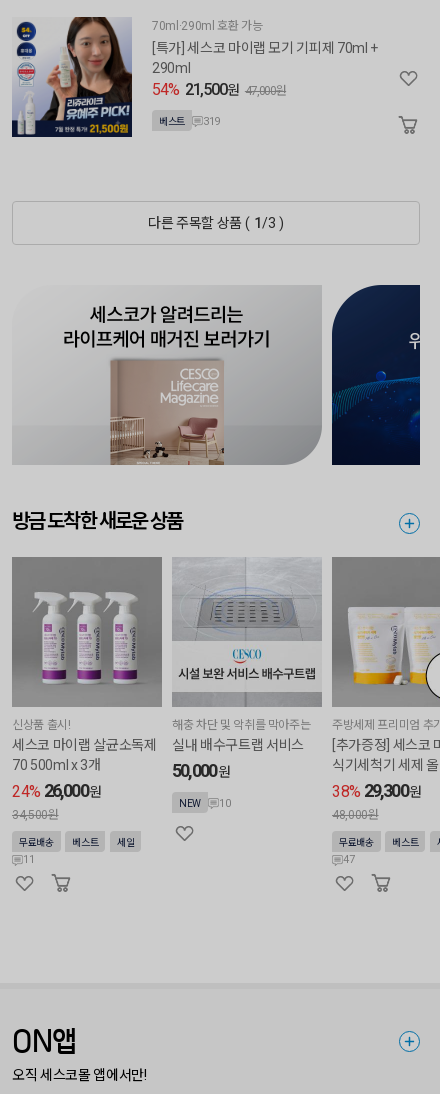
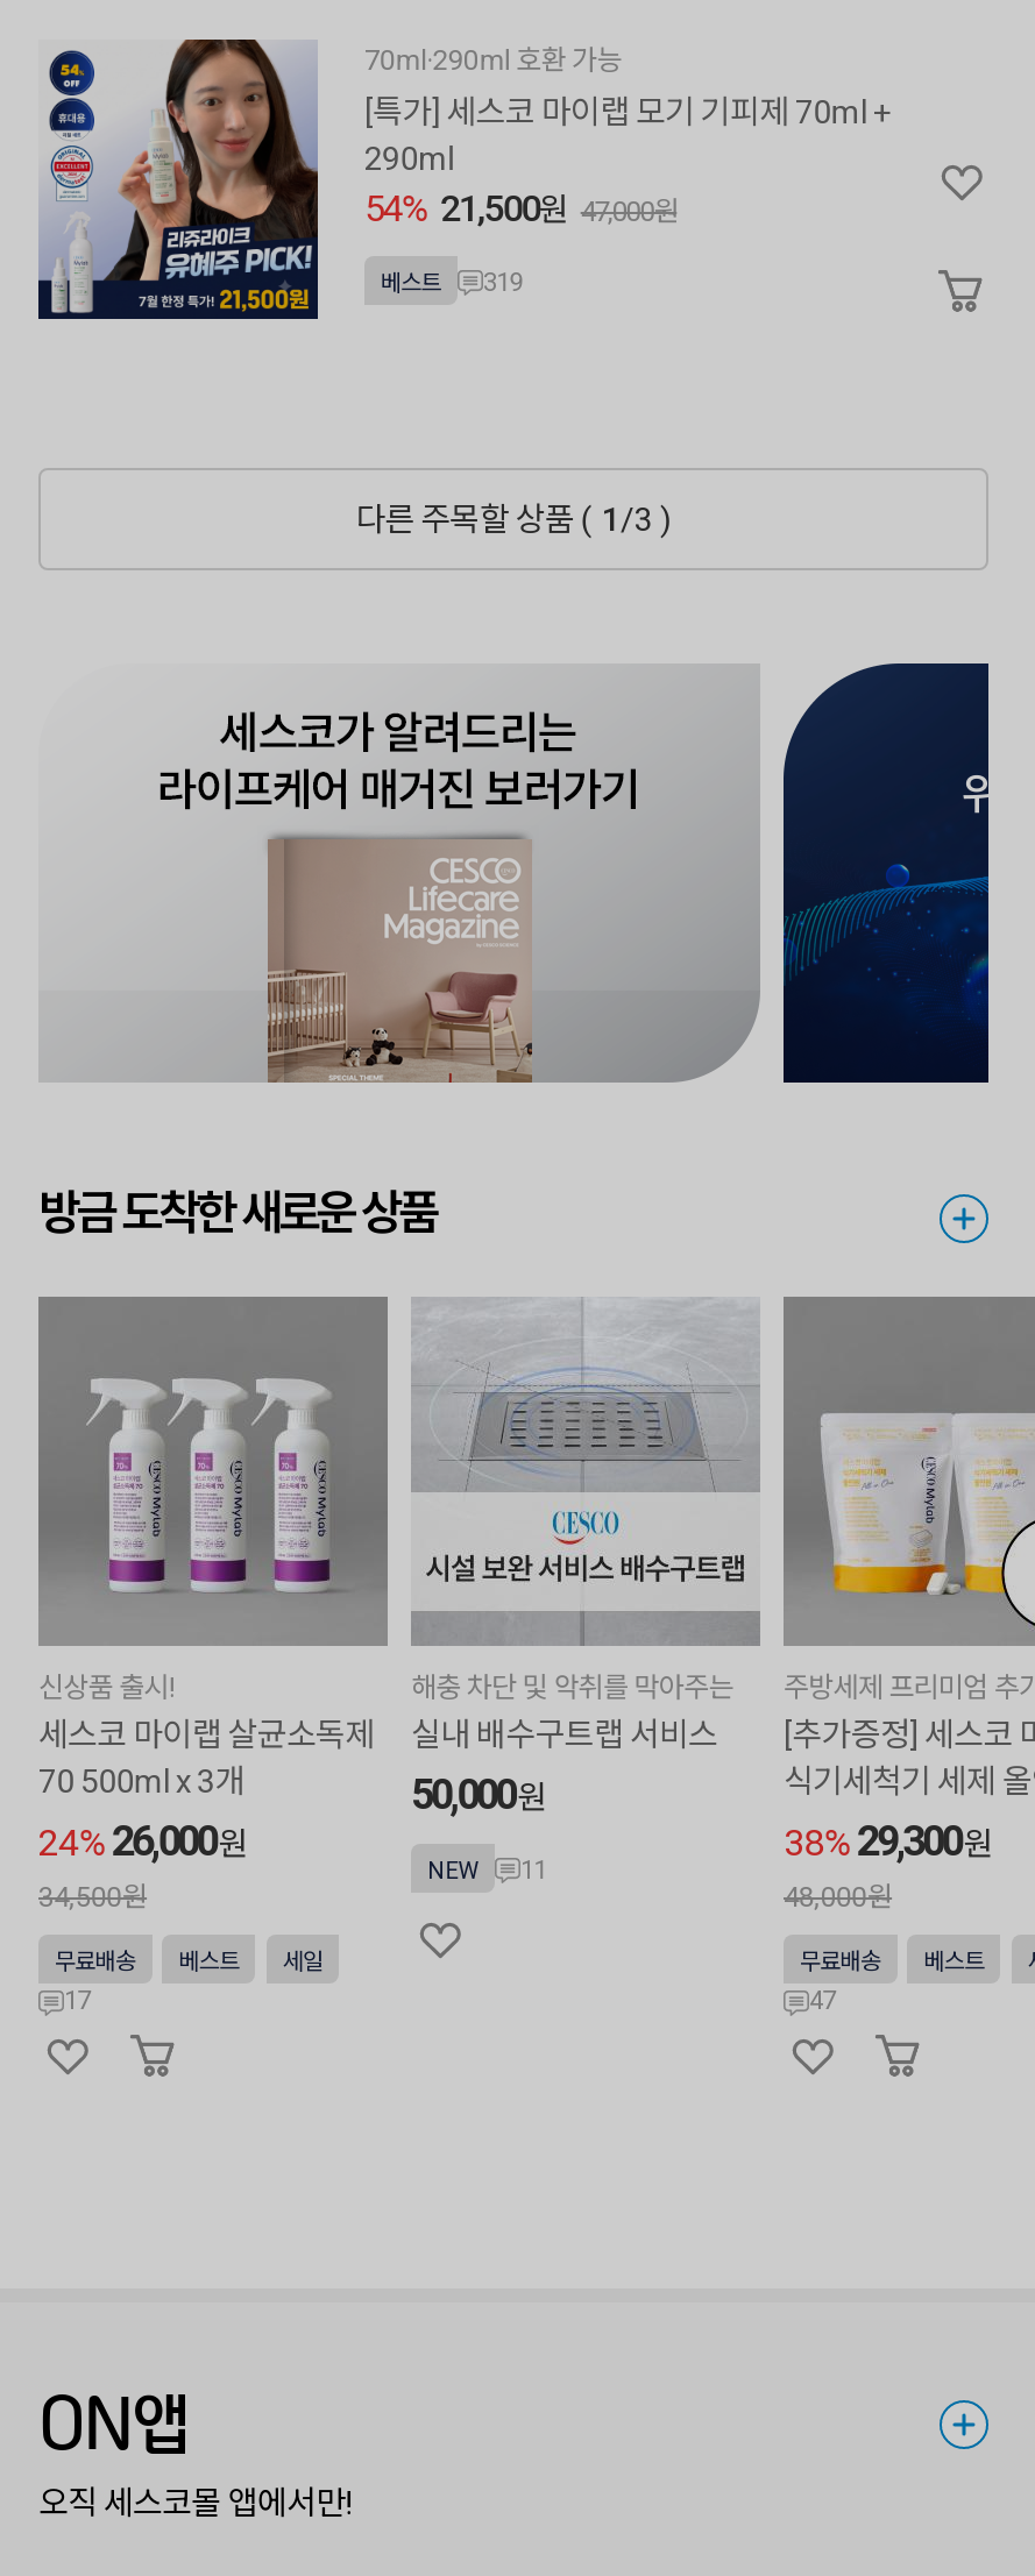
[179,797,230,810] NEW 10 -> [427,1855,547,1885] NEW 11
[23,853,34,866] 11 -> [64,1987,90,2017] 17

